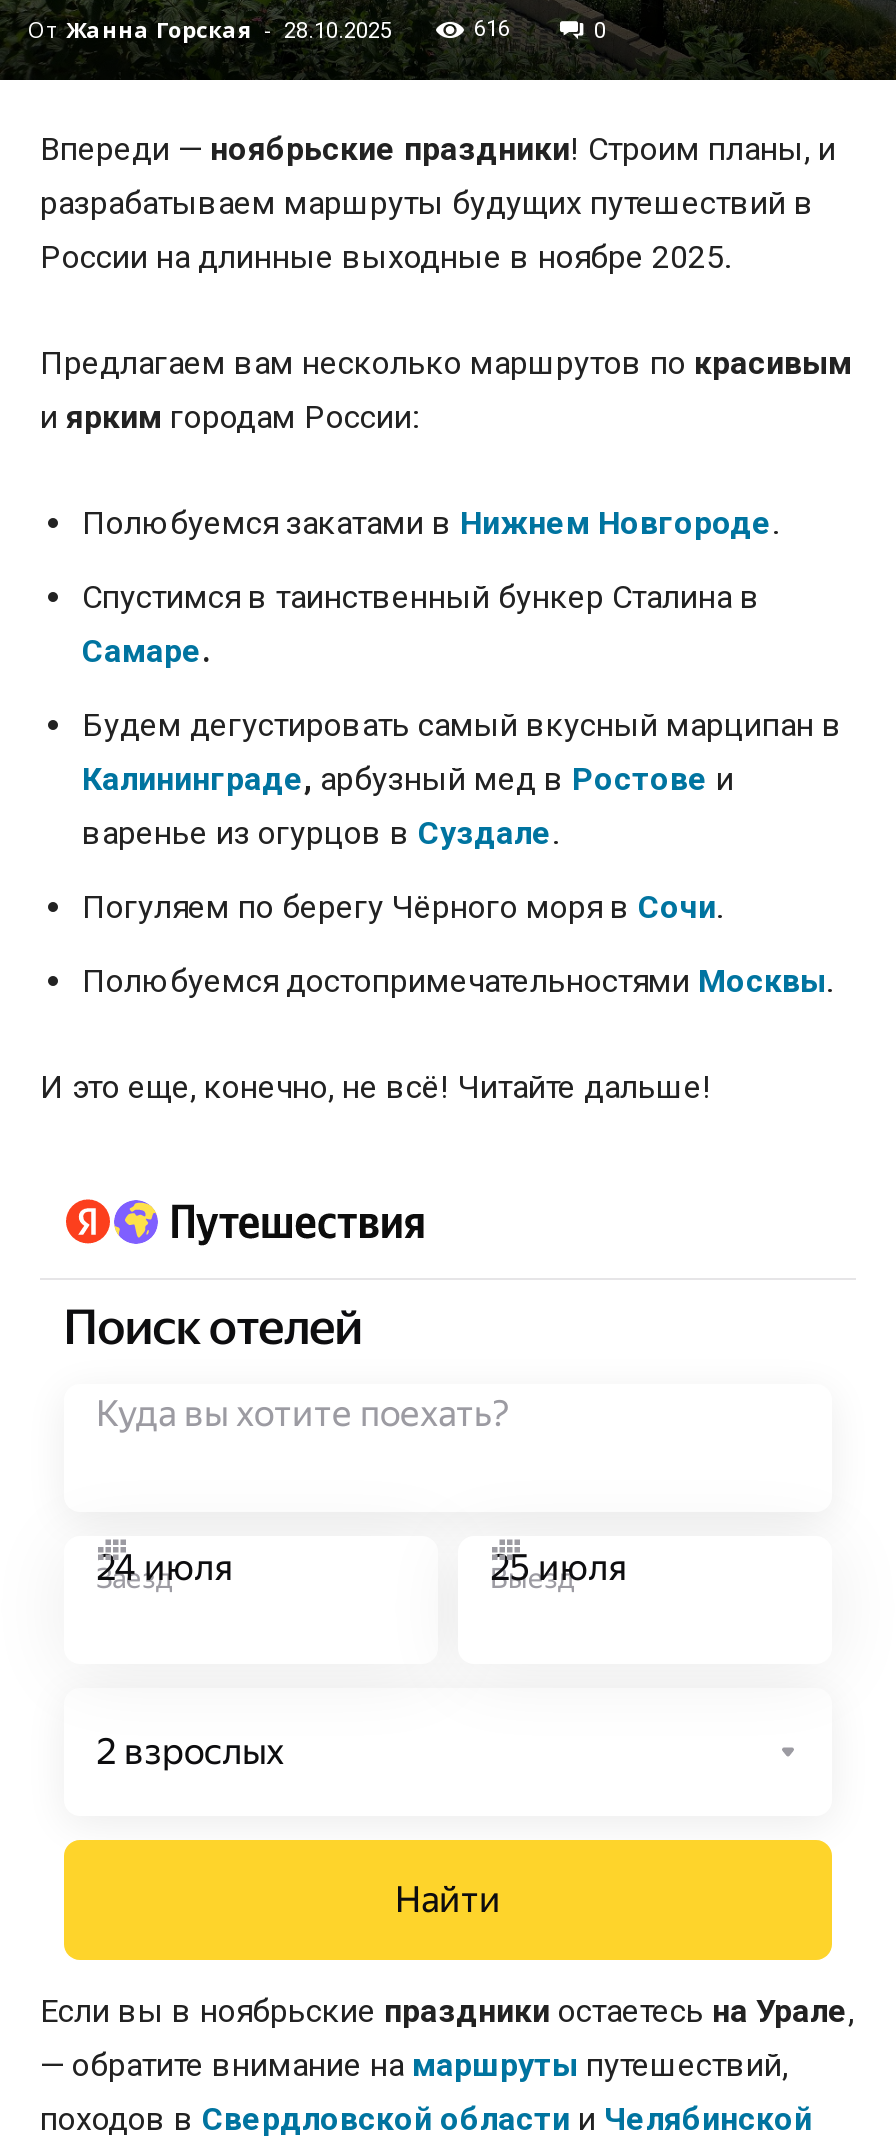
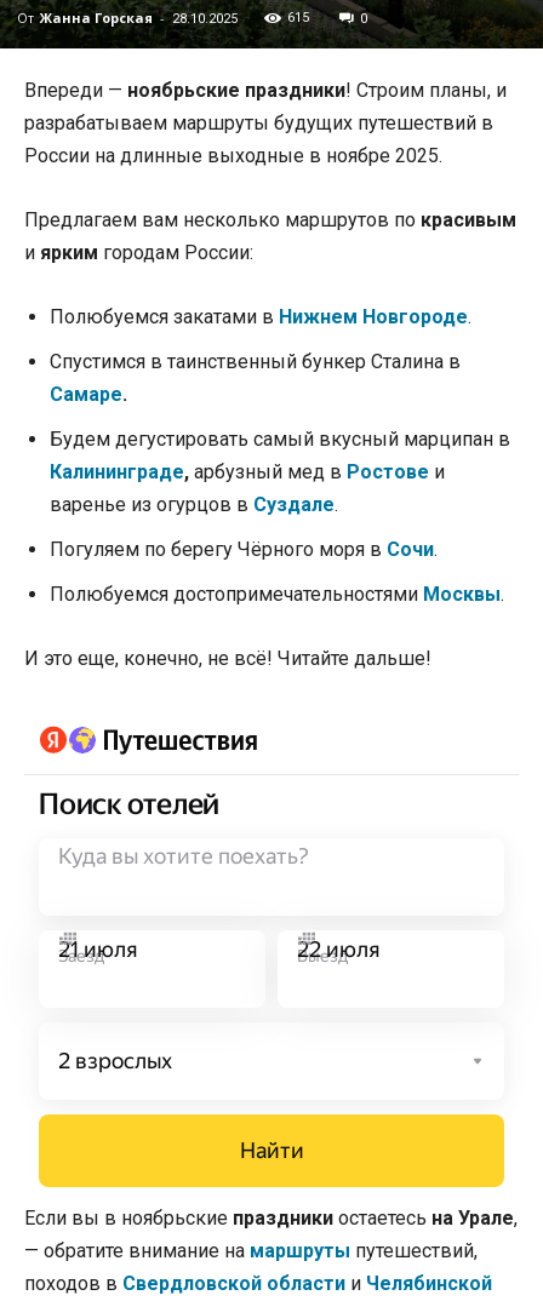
[474,16,510,42] 616 -> [287,9,309,25] 615

